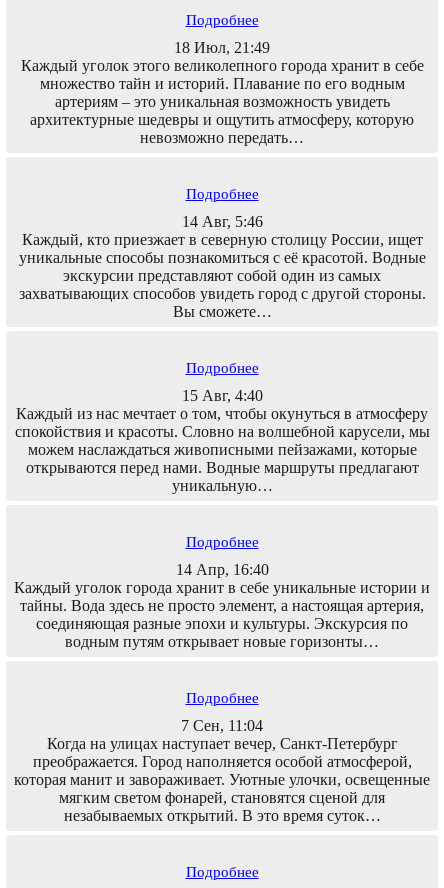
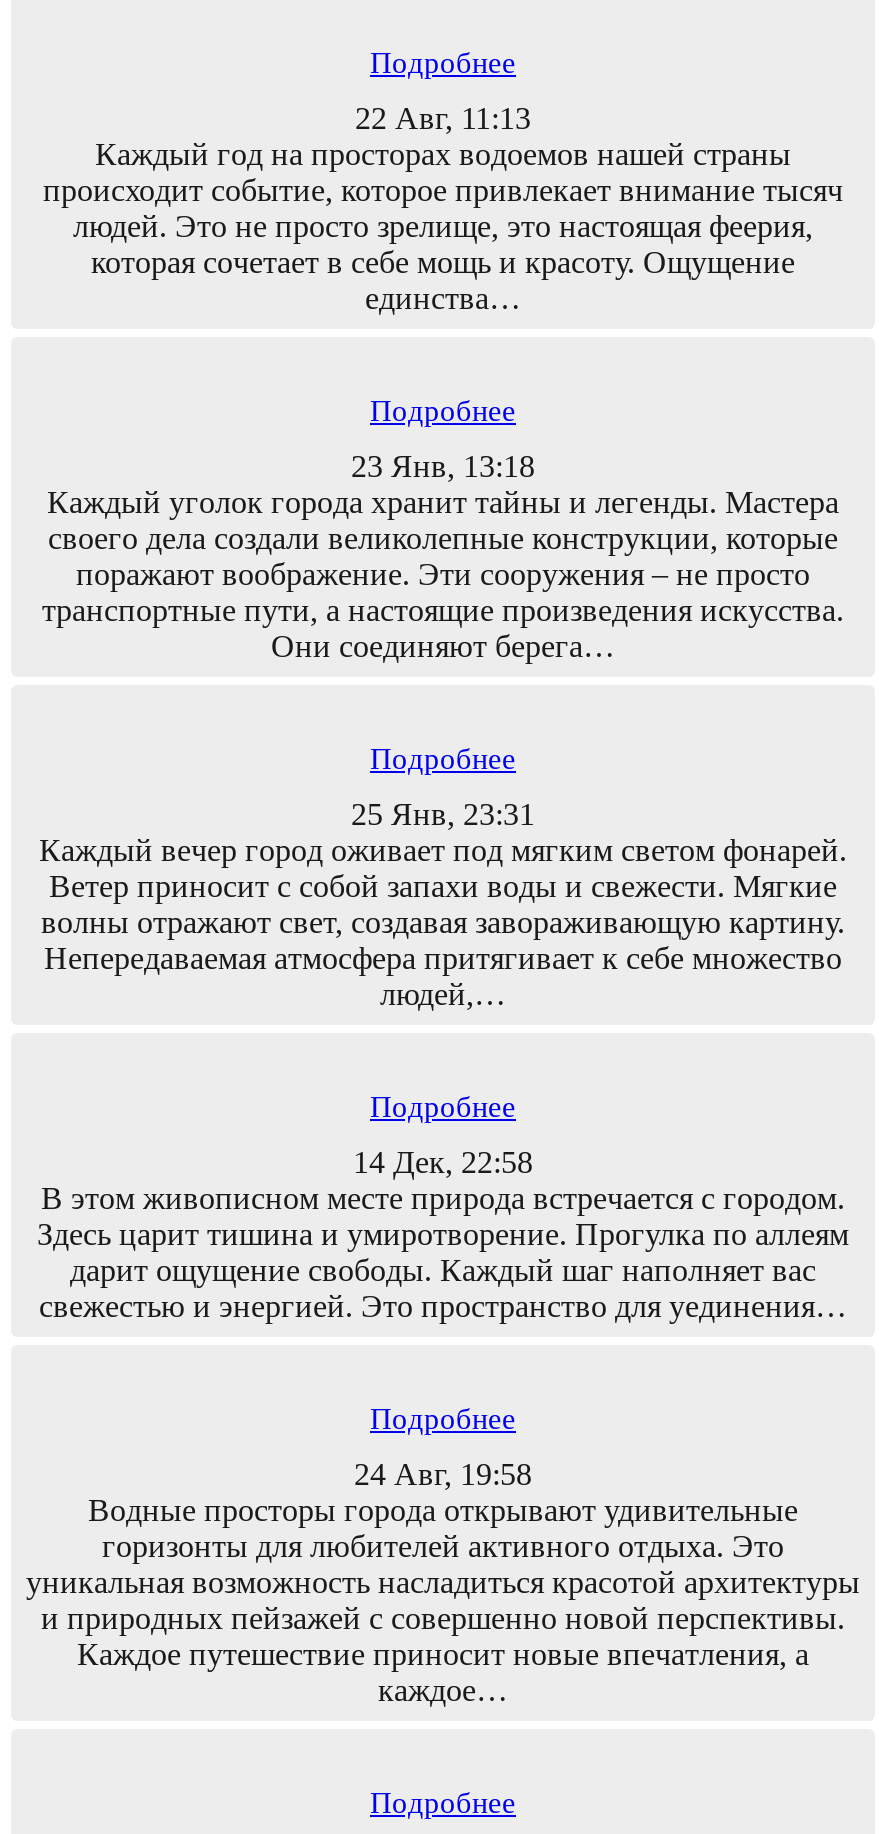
[20,39,423,146] 18 Июл, 21:49 | Каждый уголок этого великолепного города хранит в себе | множество тайн и историй. Плавание по его водным | артериям – это уникальная возможность увидеть | архитектурные шедевры и ощутить атмосферу, которую | невозможно передать… -> [43,101,843,315] 22 Авг, 11:13 | Каждый год на просторах водоемов нашей страны | происходит событие, которое привлекает внимание тысяч | людей. Это не просто зрелище, это настоящая феерия, | которая сочетает в себе мощь и красоту. Ощущение | единства…
[18,213,425,320] 14 Авг, 5:46 | Каждый, кто приезжает в северную столицу России, ищет | уникальные способы познакомиться с её красотой. Водные | экскурсии представляют собой один из самых | захватывающих способов увидеть город с другой стороны. | Вы сможете… -> [42,449,844,663] 23 Янв, 13:18 | Каждый уголок города хранит тайны и легенды. Мастера | своего дела создали великолепные конструкции, которые | поражают воображение. Эти сооружения – не просто | транспортные пути, а настоящие произведения искусства. | Они соединяют берега…
[14,387,429,494] 15 Авг, 4:40 | Каждый из нас мечтает о том, чтобы окунуться в атмосферу | спокойствия и красоты. Словно на волшебной карусели, мы | можем наслаждаться живописными пейзажами, которые | открываются перед нами. Водные маршруты предлагают | уникальную… -> [39,797,847,1011] 25 Янв, 23:31 | Каждый вечер город оживает под мягким светом фонарей. | Ветер приносит с собой запахи воды и свежести. Мягкие | волны отражают свет, создавая завораживающую картину. | Непередаваемая атмосфера притягивает к себе множество | людей,…
[14,561,430,650] 14 Апр, 16:40 | Каждый уголок города хранит в себе уникальные истории и | тайны. Вода здесь не просто элемент, а настоящая артерия, | соединяющая разные эпохи и культуры. Экскурсия по | водным путям открывает новые горизонты… -> [37,1145,849,1323] 14 Дек, 22:58 | В этом живописном месте природа встречается с городом. | Здесь царит тишина и умиротворение. Прогулка по аллеям | дарит ощущение свободы. Каждый шаг наполняет вас | свежестью и энергией. Это пространство для уединения…
[14,717,430,824] 7 Сен, 11:04 | Когда на улицах наступает вечер, Санкт-Петербург | преображается. Город наполняется особой атмосферой, | которая манит и завораживает. Уютные улочки, освещенные | мягким светом фонарей, становятся сценой для | незабываемых открытий. В это время суток… -> [26,1457,860,1707] 24 Авг, 19:58 | Водные просторы города открывают удивительные | горизонты для любителей активного отдыха. Это | уникальная возможность насладиться красотой архитектуры | и природных пейзажей с совершенно новой перспективы. | Каждое путешествие приносит новые впечатления, а | каждое…

